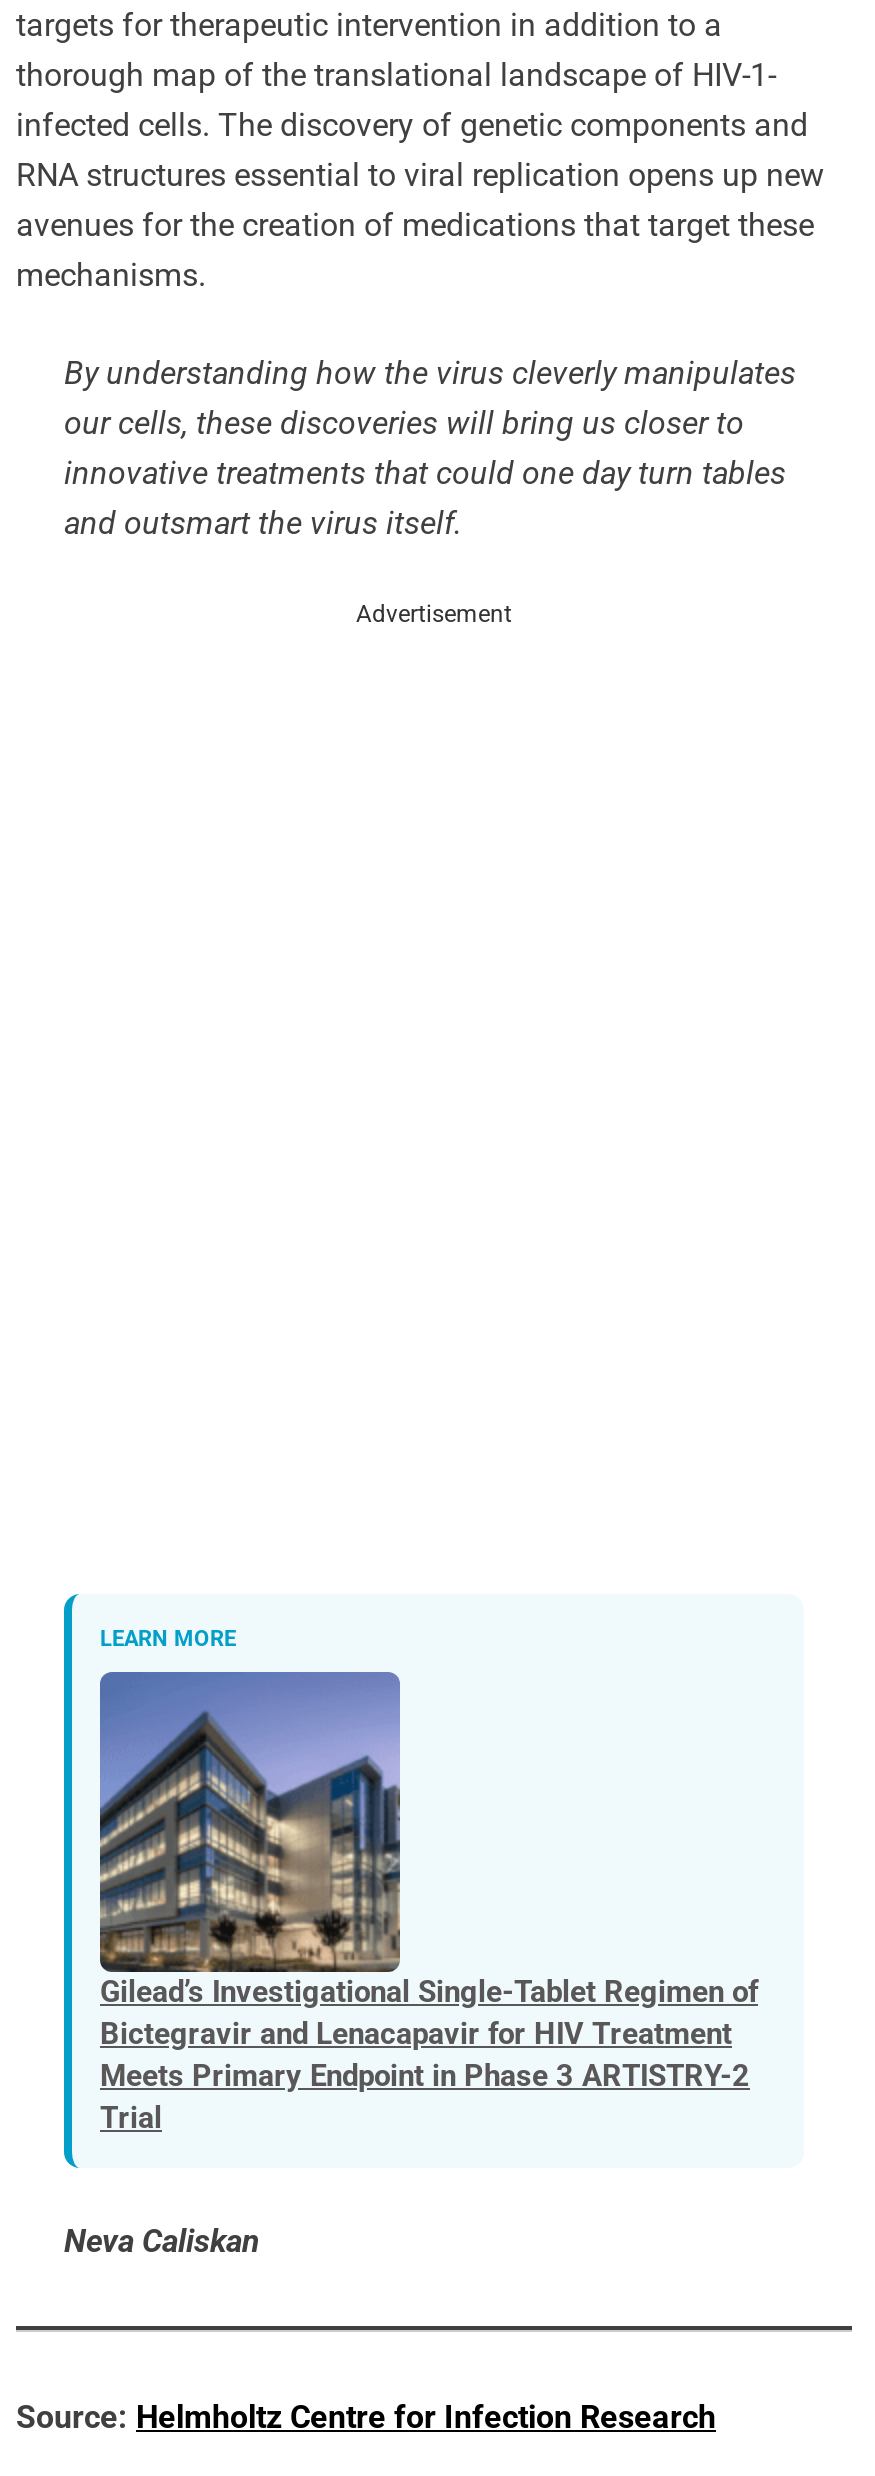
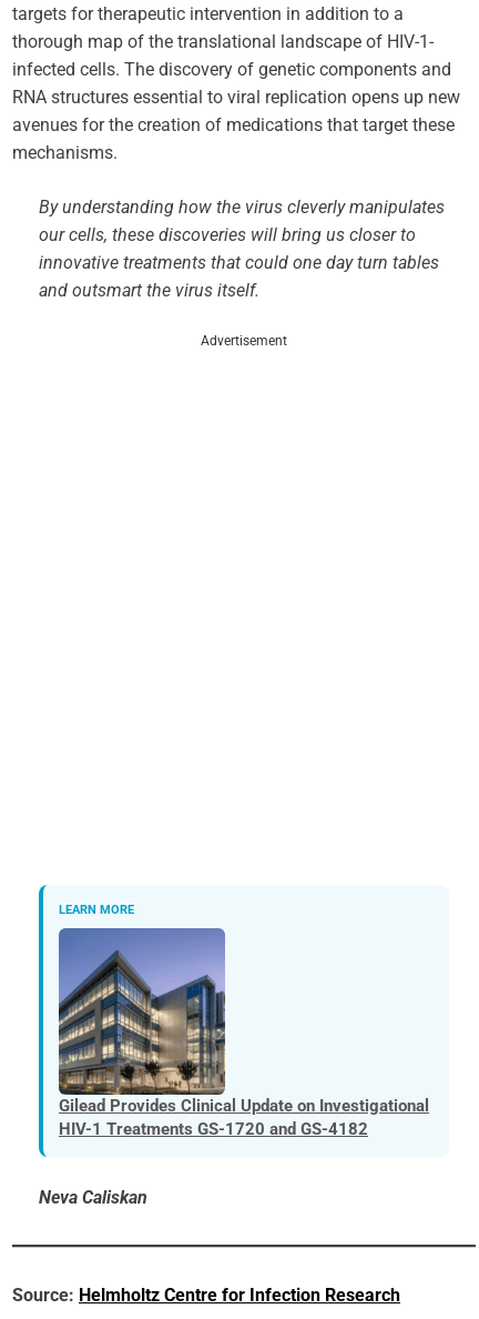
[100,1975,758,2137] Gilead’s Investigational Single-Tablet Regimen of | Bictegravir and Lenacapavir for HIV Treatment | Meets Primary Endpoint in Phase 3 ARTISTRY-2 | Trial -> [59,1096,429,1140] Gilead Provides Clinical Update on Investigational | HIV-1 Treatments GS-1720 and GS-4182

